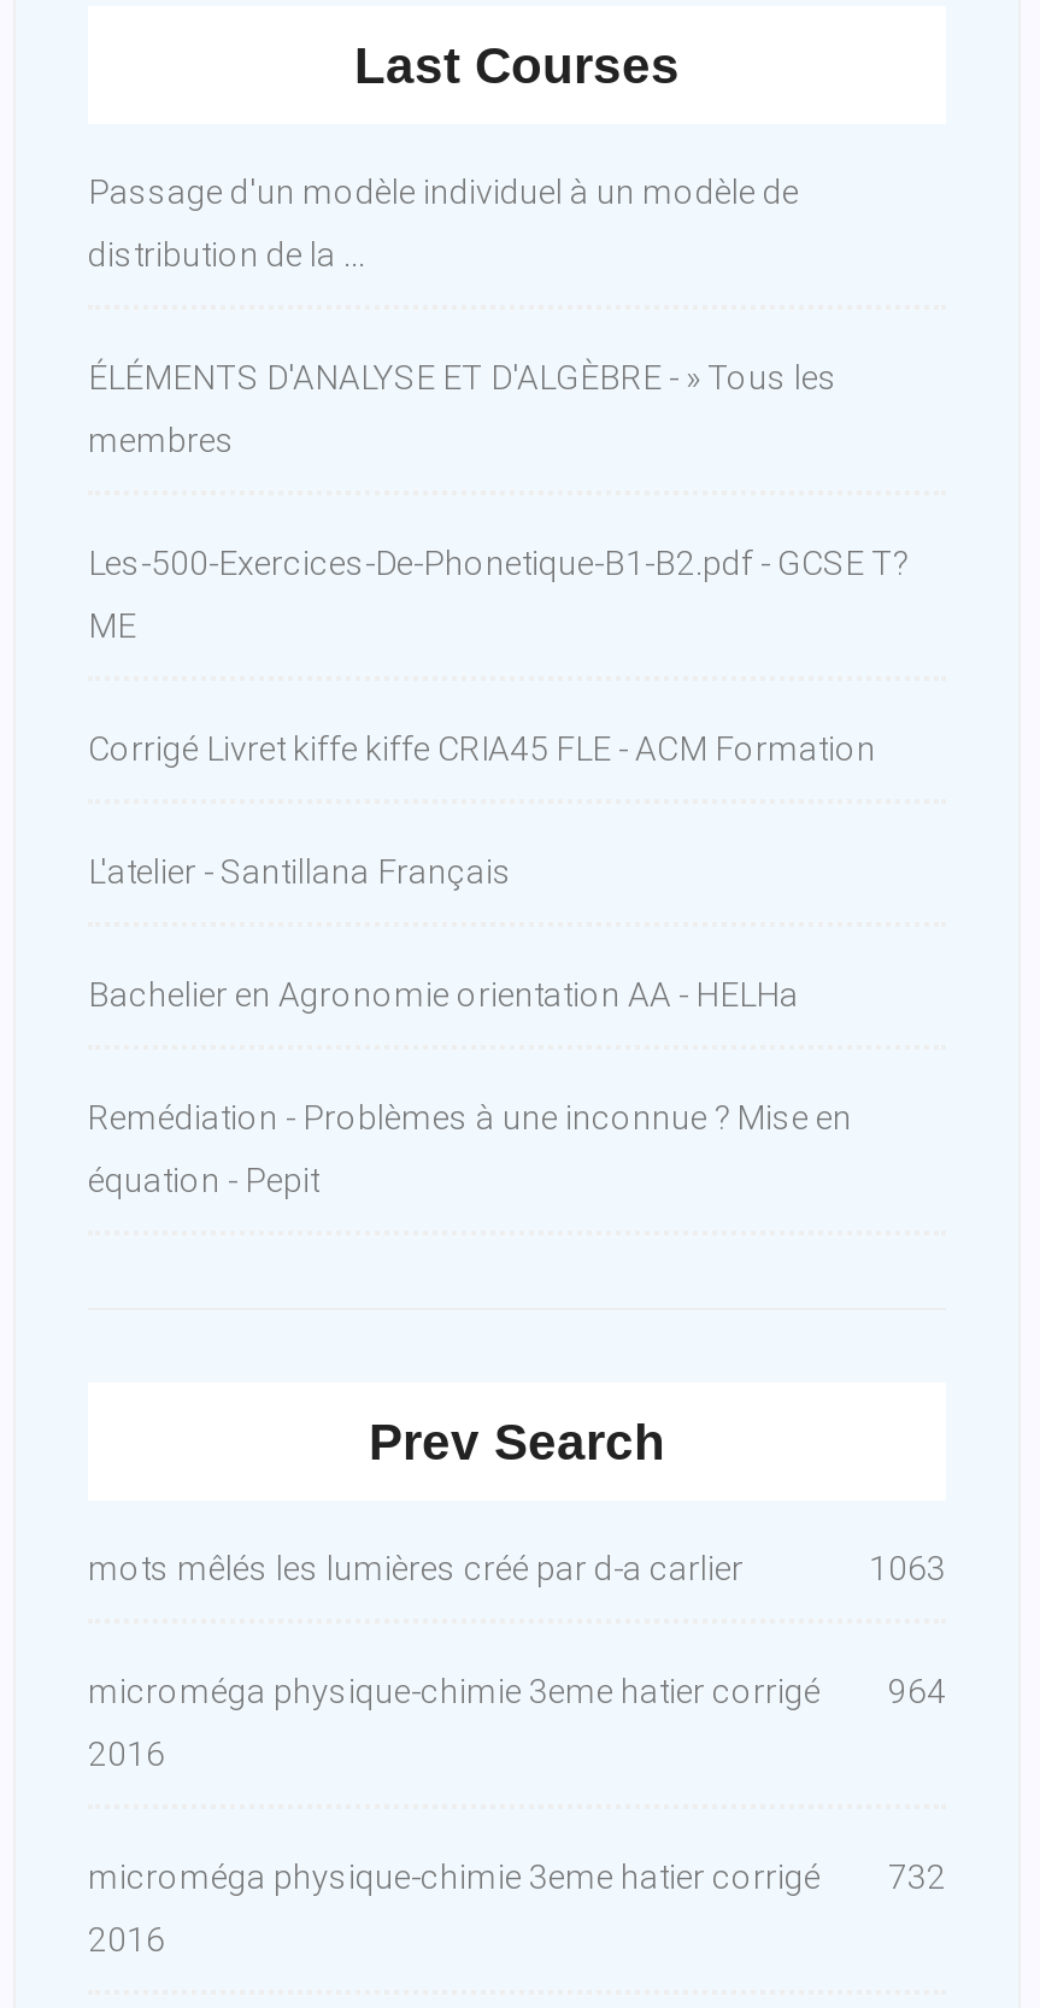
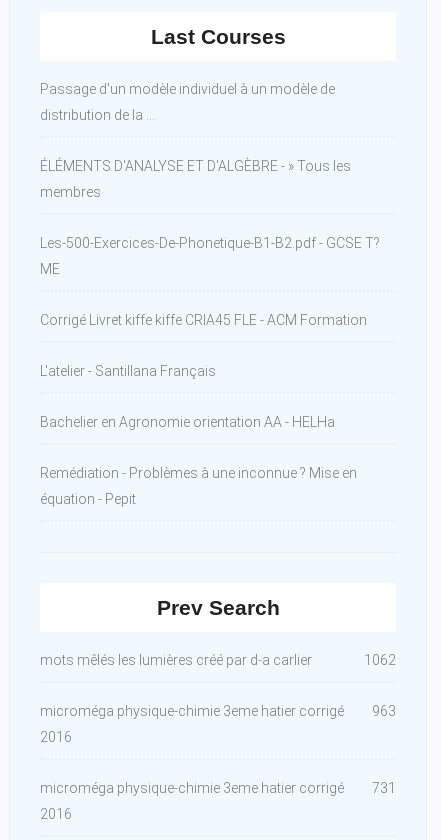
[869,1549,946,1587] 1063 -> [364,652,396,668] 1062
[88,1672,946,1710] microméga physique-chimie 3eme hatier corrigé 964 -> [40,703,396,719] microméga physique-chimie 3eme hatier corrigé 963
[88,1857,946,1896] microméga physique-chimie 3eme hatier corrigé 732 -> [40,780,396,796] microméga physique-chimie 3eme hatier corrigé 731

